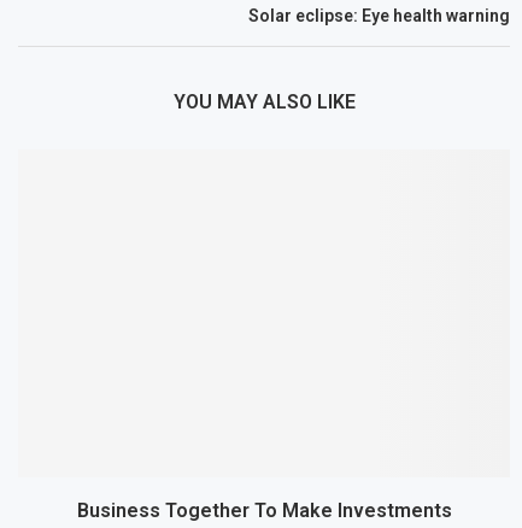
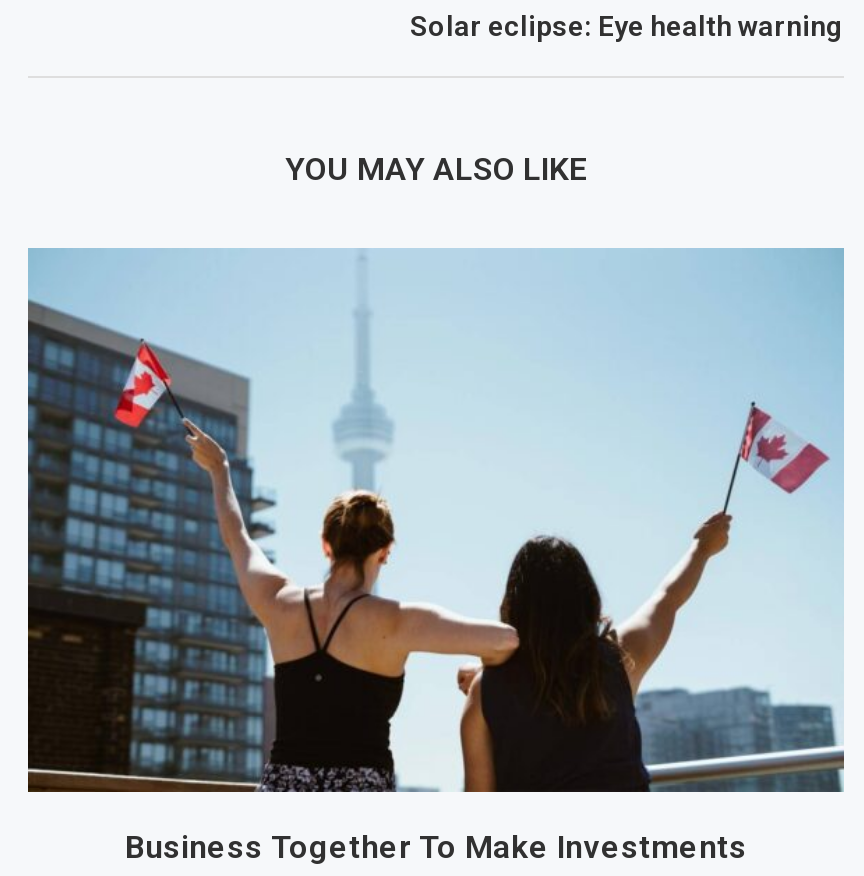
none -> [26,246,846,794] [image]

